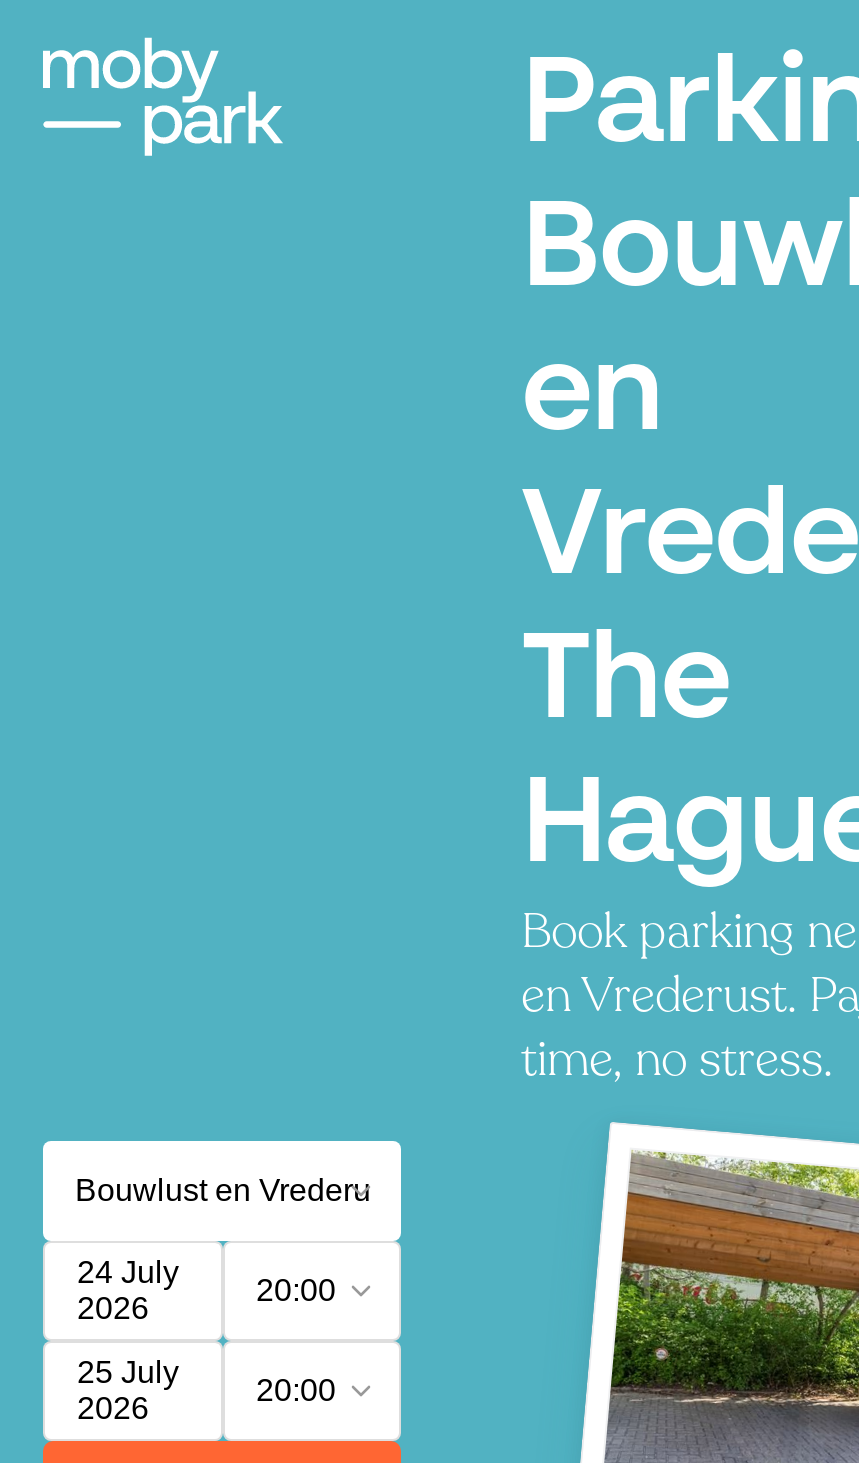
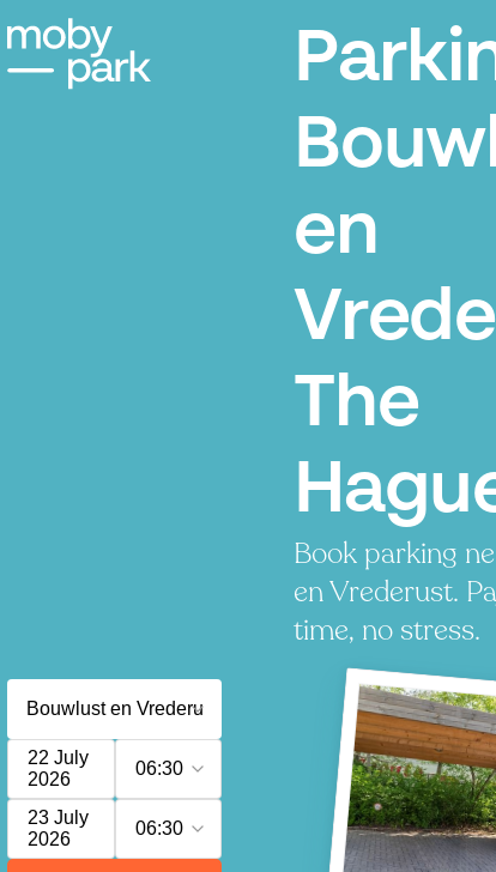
[77,1255,179,1289] 24 July -> [28,747,89,768] 22 July
[256,1273,336,1307] 20:00 -> [135,758,183,779] 06:30
[77,1355,179,1389] 25 July -> [28,807,89,828] 23 July
[256,1373,336,1407] 20:00 -> [135,818,183,838] 06:30

